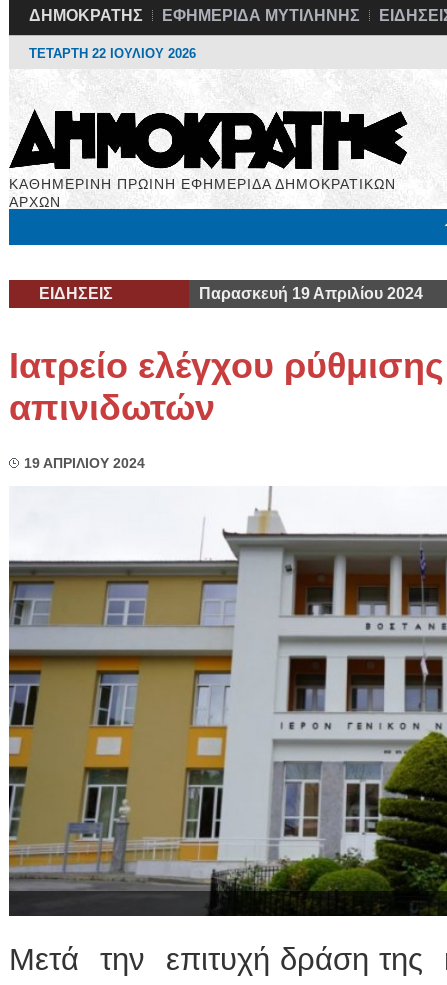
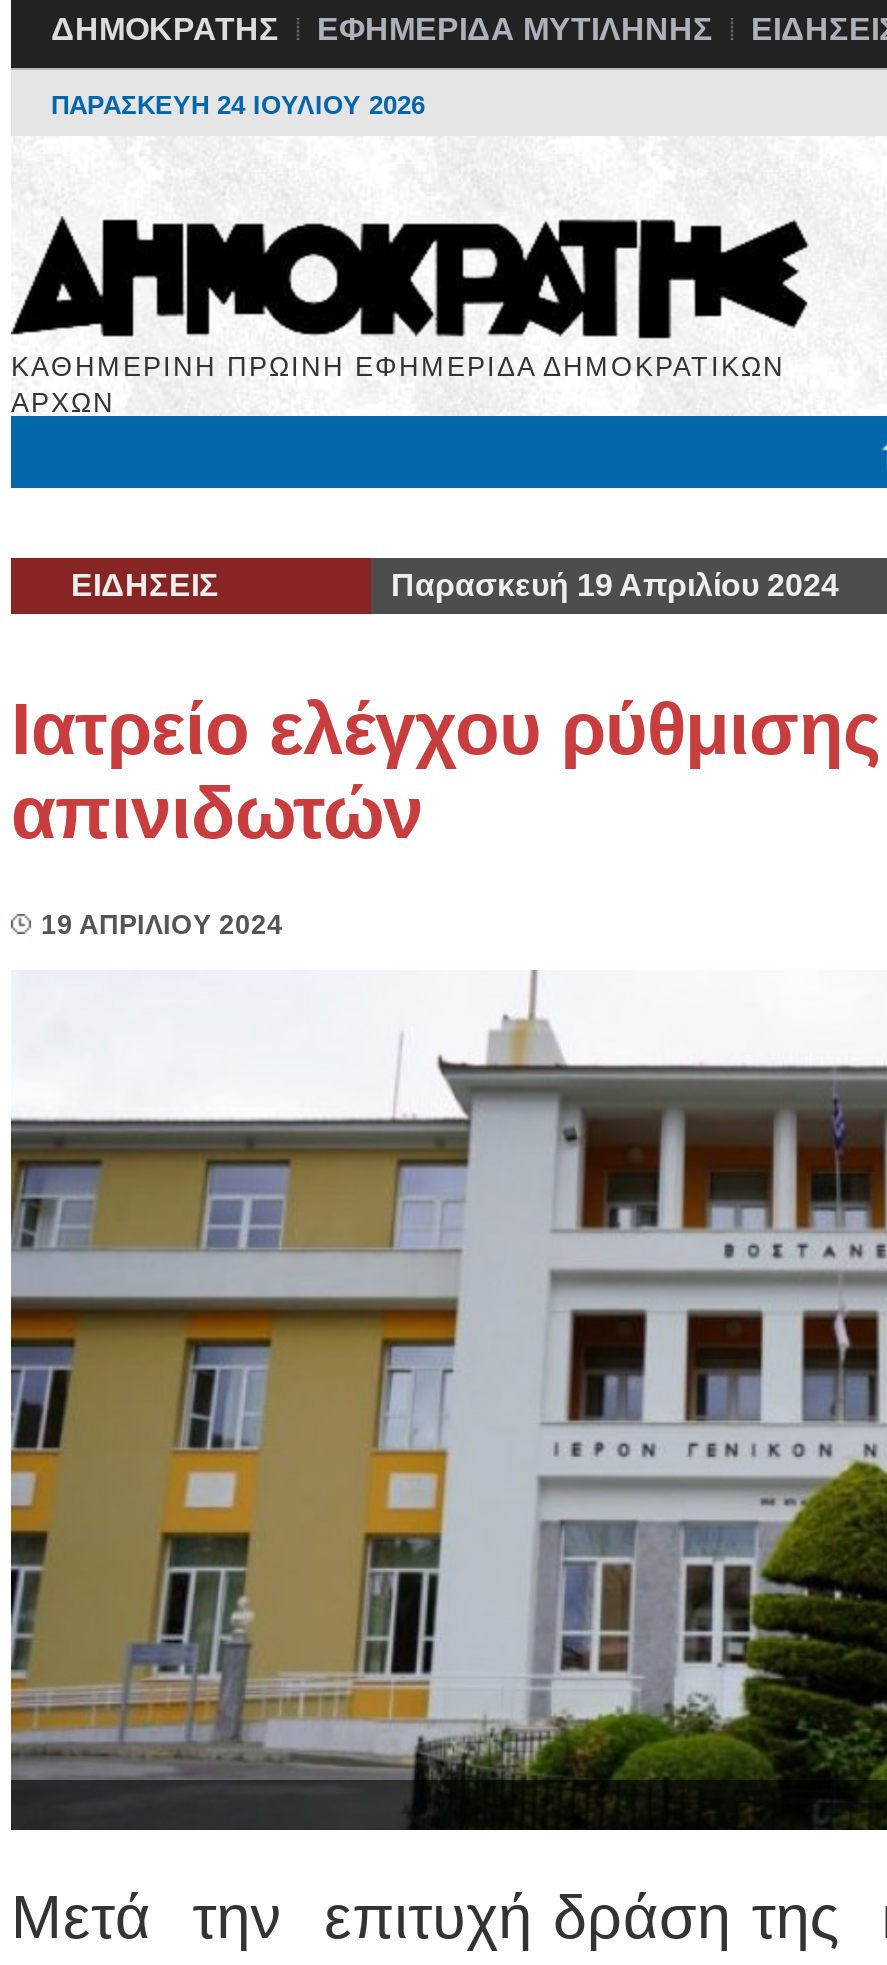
[29,46,196,61] ΤΕΤΑΡΤΗ 22 ΙΟΥΛΙΟΥ 2026 -> [51,90,425,120] ΠΑΡΑΣΚΕΥΗ 24 ΙΟΥΛΙΟΥ 2026

